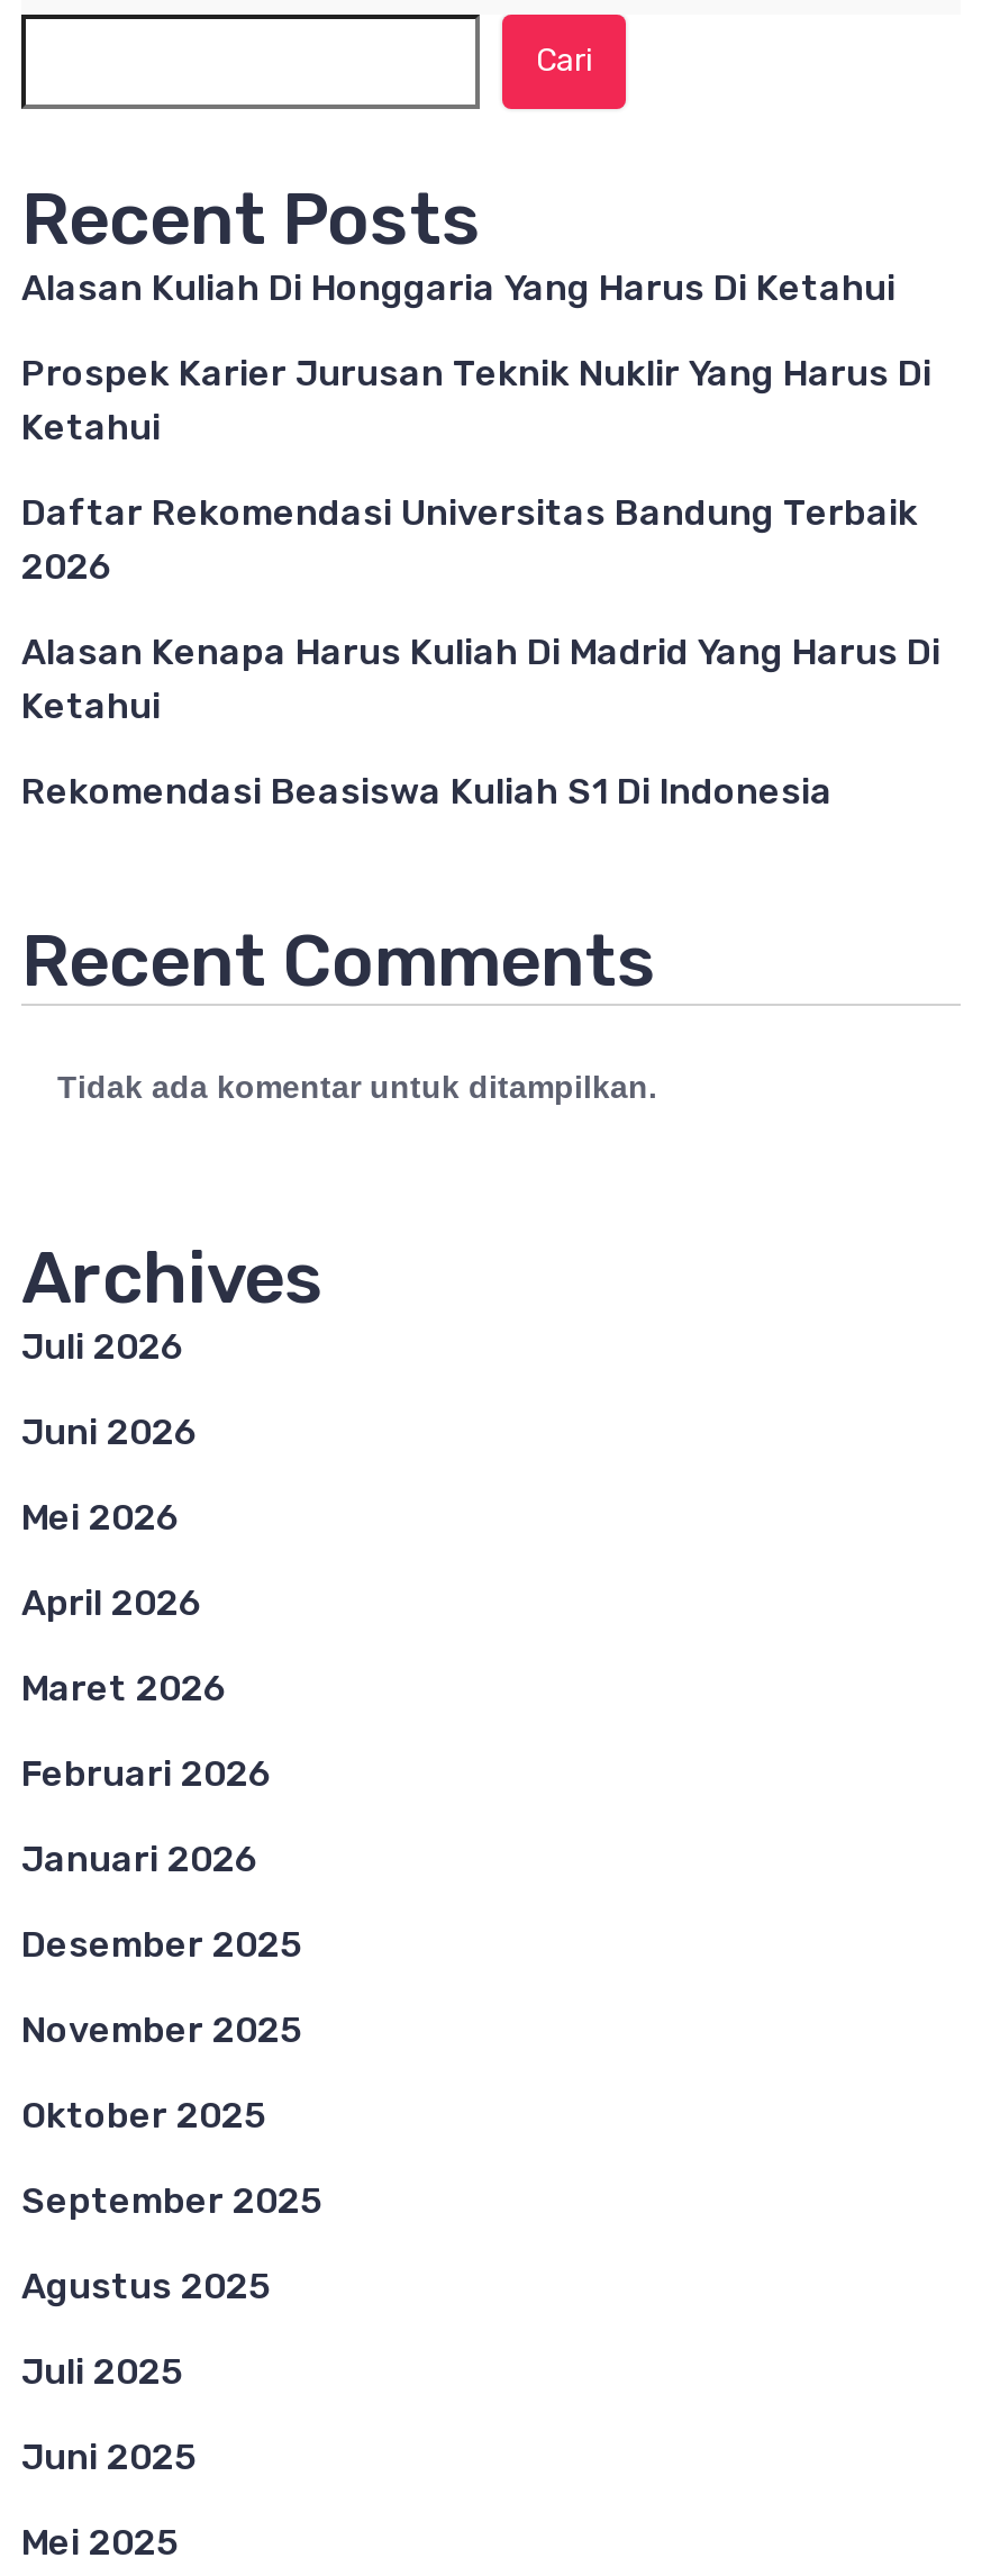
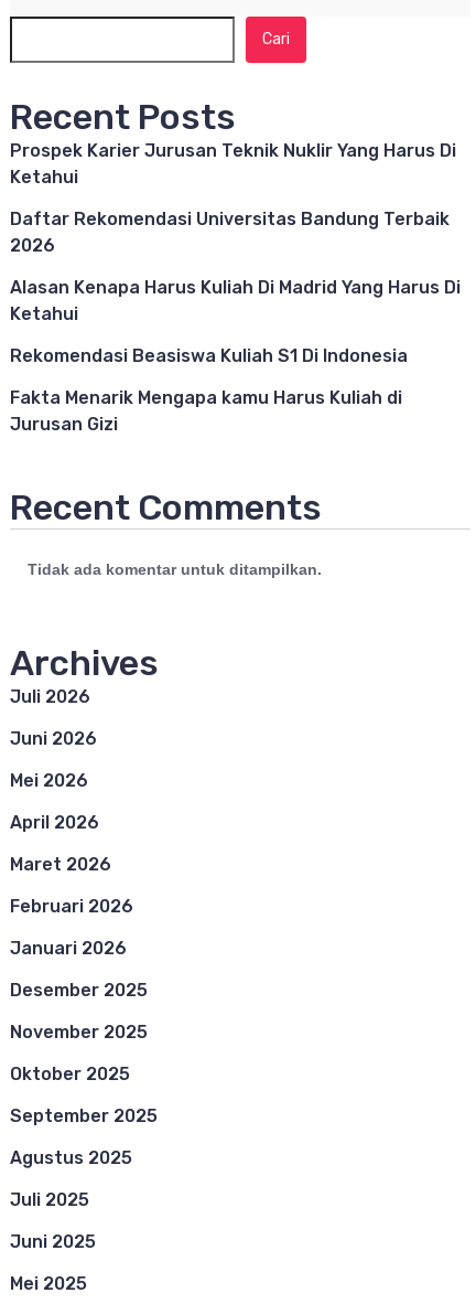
[21,267,895,310] Alasan Kuliah Di Honggaria Yang Harus Di Ketahui -> none
moved [21,352,940,813] -> [10,140,461,366]: Prospek Karier Jurusan Teknik Nuklir Yang Harus Di | Ketahui | Daftar Rekomendasi Universitas Bandung Terbaik | 2026 | Alasan Kenapa Harus Kuliah Di Madrid Yang Harus Di | Ketahui | Rekomendasi Beasiswa Kuliah S1 Di Indonesia
none -> [10,387,402,435] Fakta Menarik Mengapa kamu Harus Kuliah di | Jurusan Gizi

